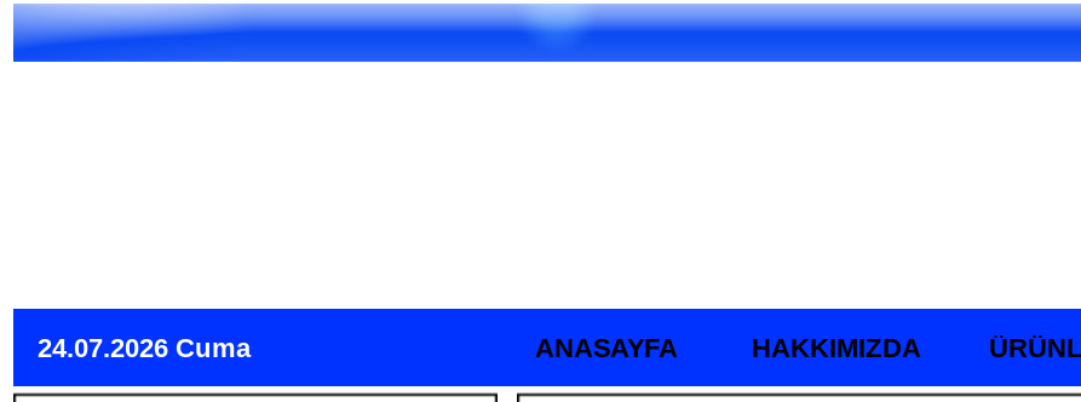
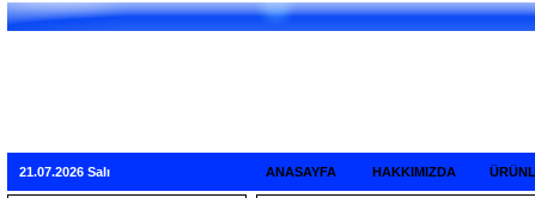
[38,333,251,362] 24.07.2026 Cuma -> [19,165,110,179] 21.07.2026 Salı

